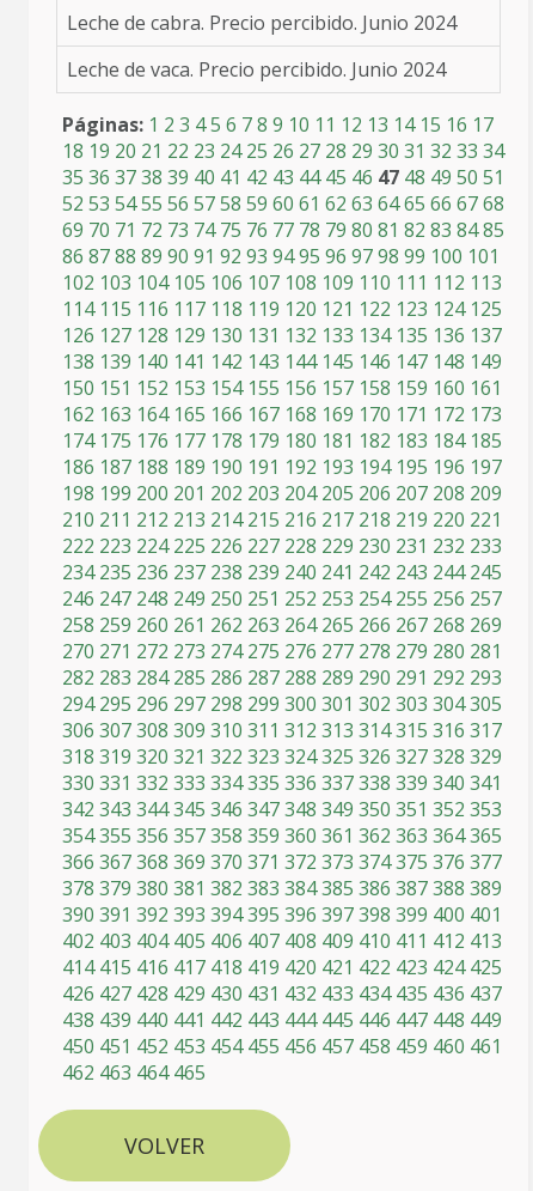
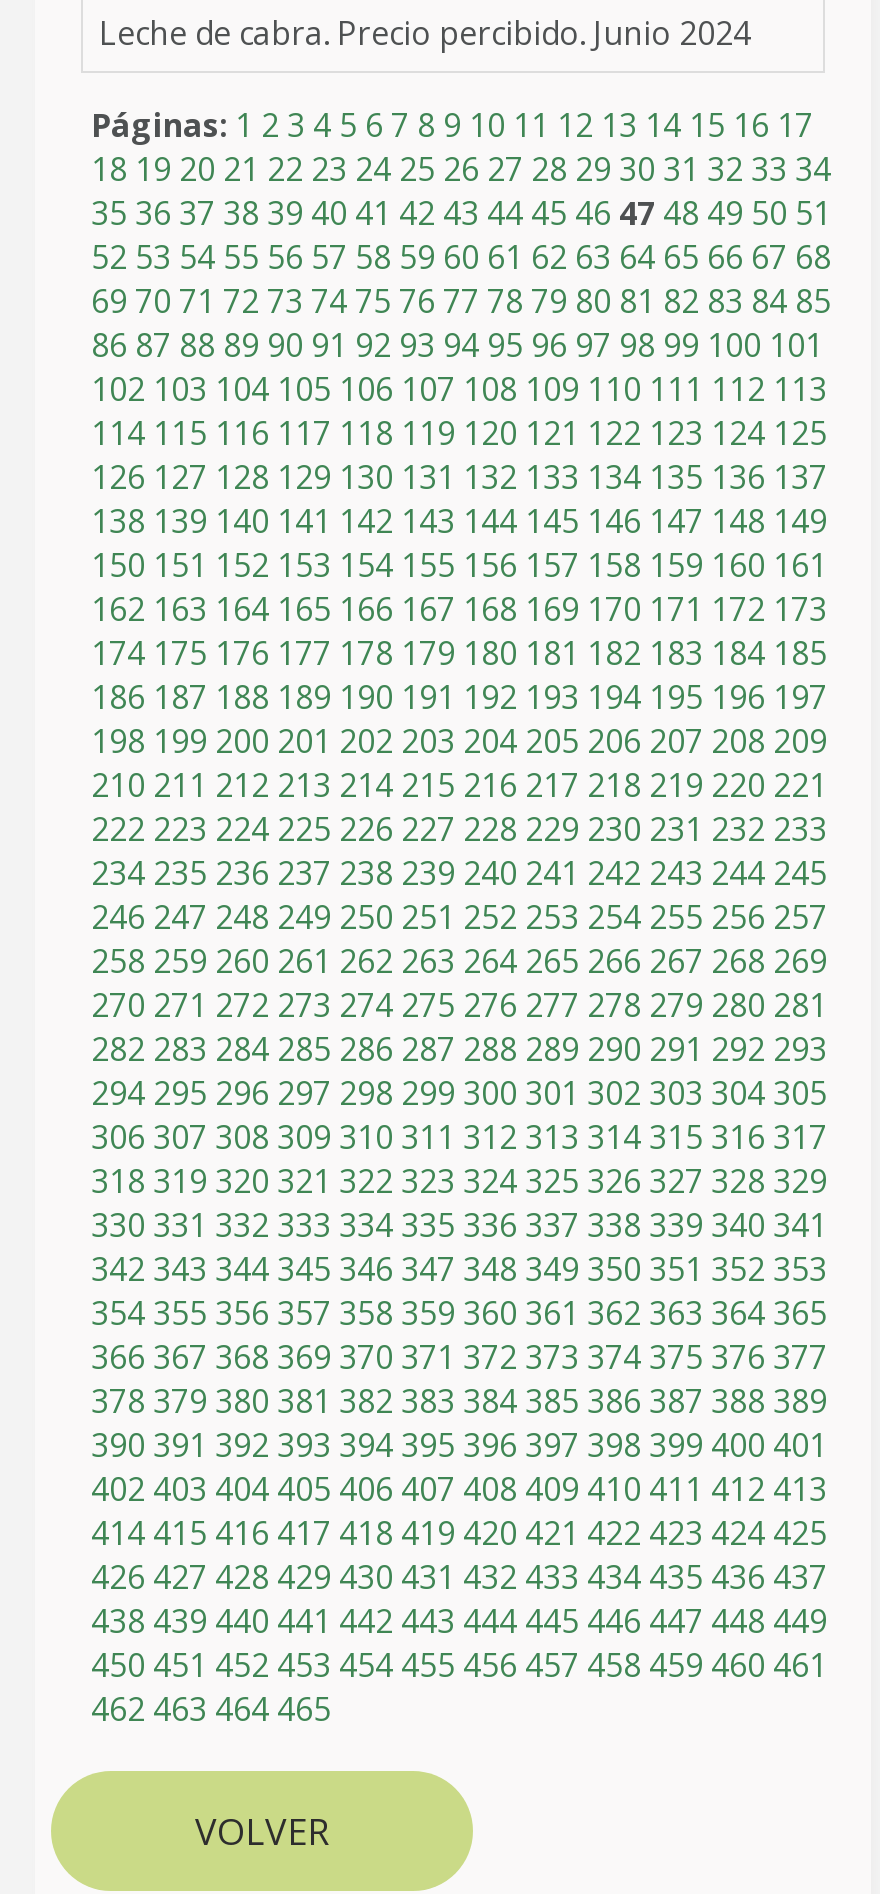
[67,57,446,83] Leche de vaca. Precio percibido. Junio 2024 -> none

